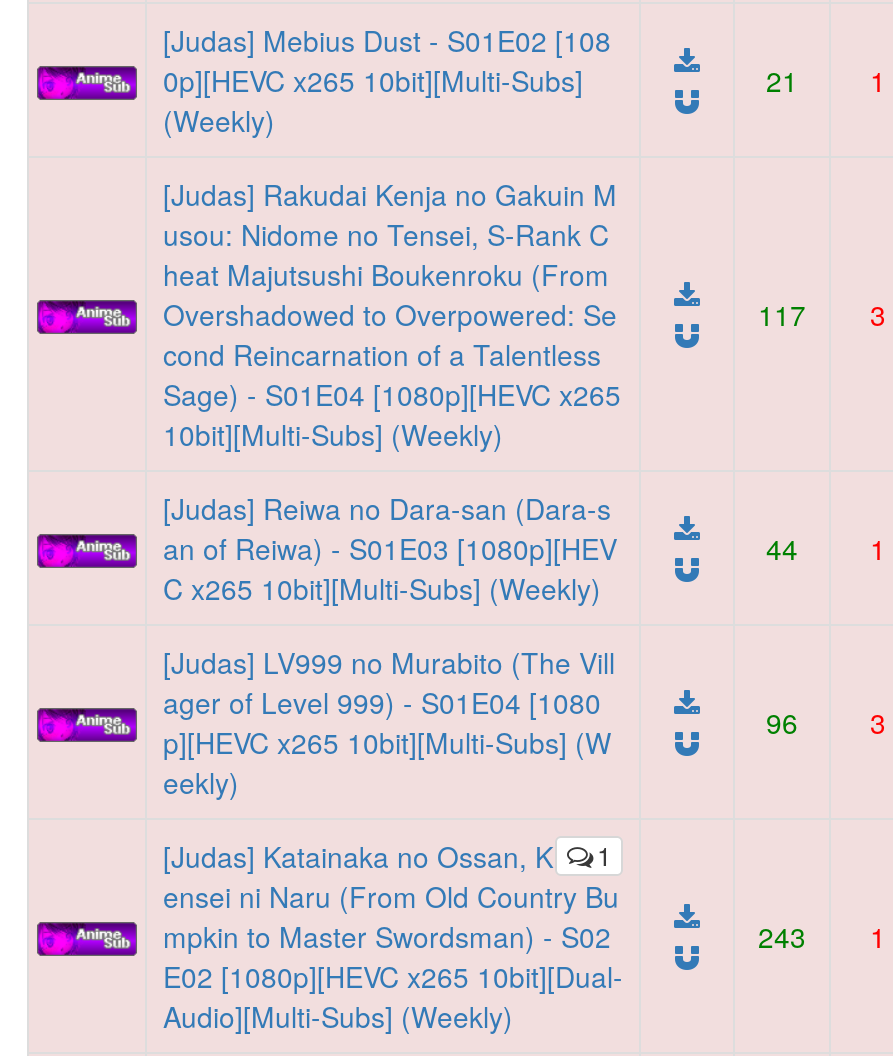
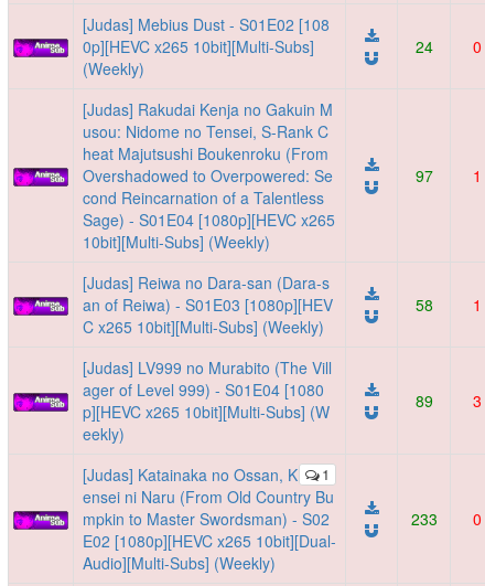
[766,60,798,100] 21 -> [415,35,433,57] 24
[870,60,886,100] 1 -> [472,35,481,57] 0
[758,294,806,334] 117 -> [415,164,433,187] 97
[870,294,886,334] 3 -> [472,164,481,187] 1
[766,528,886,568] 44 1 -> [415,294,481,316] 58 1
[766,702,886,742] 96 3 -> [415,390,481,412] 89 3
[758,916,806,956] 243 -> [411,508,437,530] 233
[870,916,886,956] 1 -> [472,508,481,530] 0

